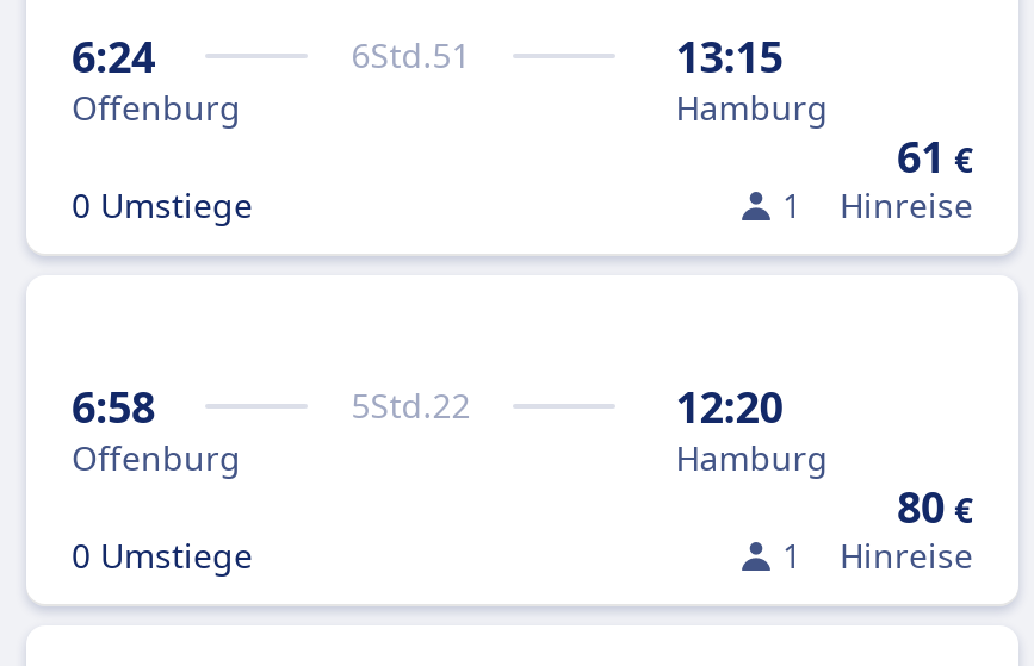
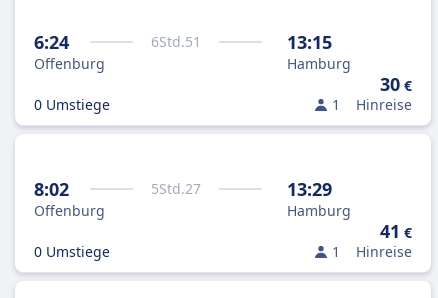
[897,127,973,185] 61 € -> [380,72,412,96] 30 €
[72,378,155,435] 6:58 -> [34,177,69,201] 8:02
[351,382,470,428] 5Std.22 -> [151,179,201,198] 5Std.27
[676,378,783,435] 12:20 -> [287,177,332,201] 13:29
[897,478,973,535] 80 € -> [380,219,412,243] 41 €

